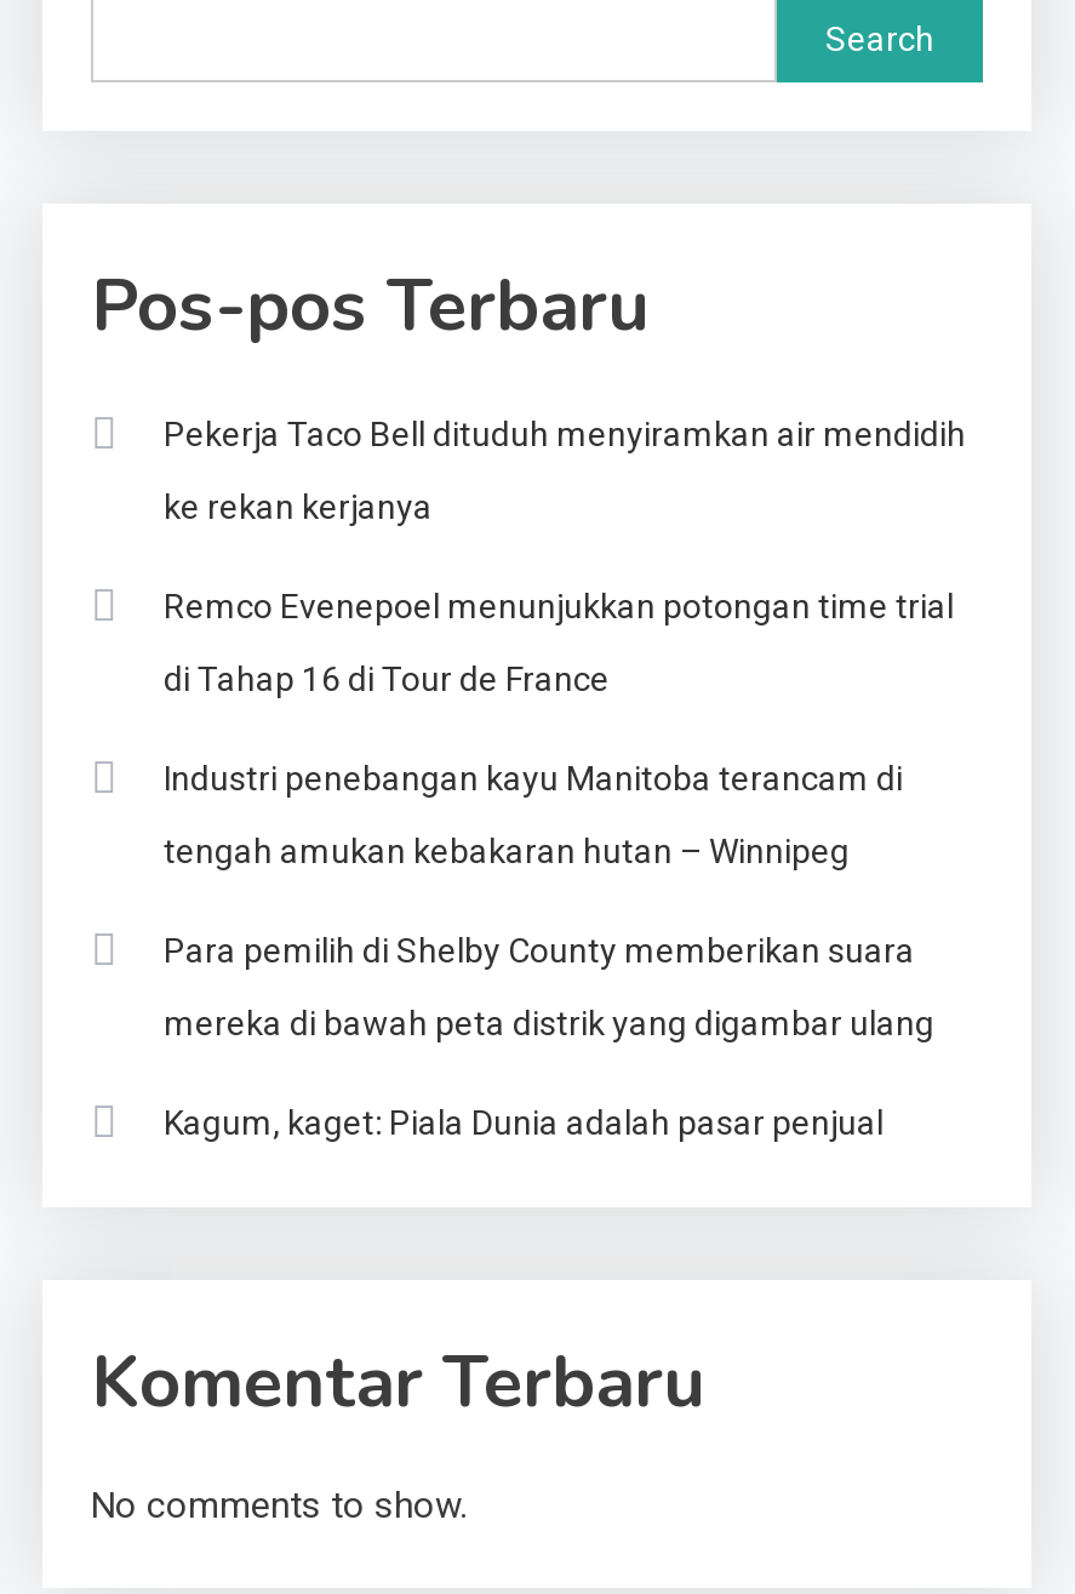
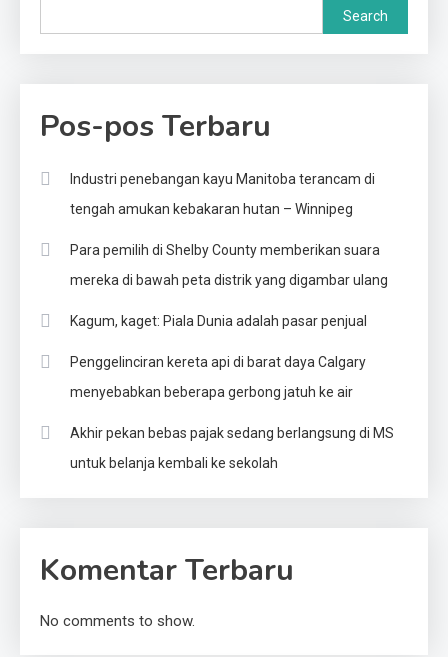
[164,416,966,699] Pekerja Taco Bell dituduh menyiramkan air mendidih | ke rekan kerjanya | Remco Evenepoel menunjukkan potongan time trial | di Tahap 16 di Tour de France -> none
moved [164,760,934,1143] -> [70,171,388,329]: Industri penebangan kayu Manitoba terancam di | tengah amukan kebakaran hutan – Winnipeg | Para pemilih di Shelby County memberikan suara | mereka di bawah peta distrik yang digambar ulang | Kagum, kaget: Piala Dunia adalah pasar penjual
none -> [70,354,394,471] Penggelinciran kereta api di barat daya Calgary | menyebabkan beberapa gerbong jatuh ke air | Akhir pekan bebas pajak sedang berlangsung di MS | untuk belanja kembali ke sekolah

